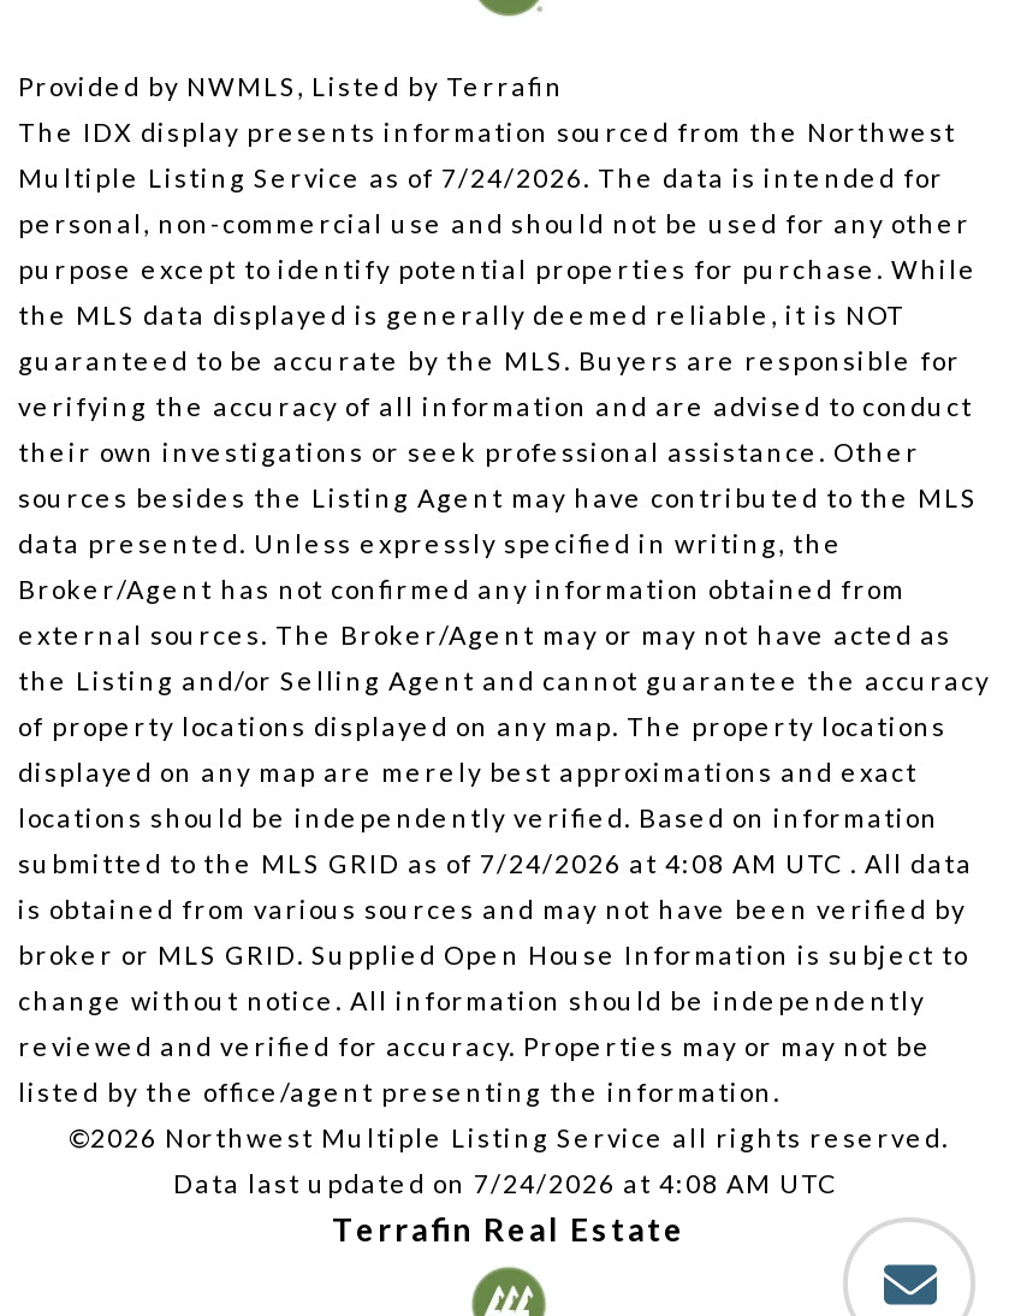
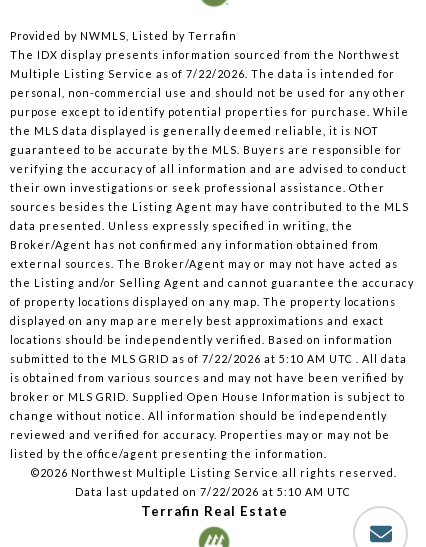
[18,162,944,194] Multiple Listing Service as of 7/24/2026. The data is intended for -> [10,67,395,80] Multiple Listing Service as of 7/22/2026. The data is intended for
[18,848,973,879] submitted to the MLS GRID as of 7/24/2026 at 4:08 AM UTC. All data -> [10,352,407,365] submitted to the MLS GRID as of 7/22/2026 at 5:10 AM UTC. All data
[173,1168,844,1199] Data last updated on 7/24/2026 at 4:08 AM UTC -> [74,485,353,498] Data last updated on 7/22/2026 at 5:10 AM UTC

